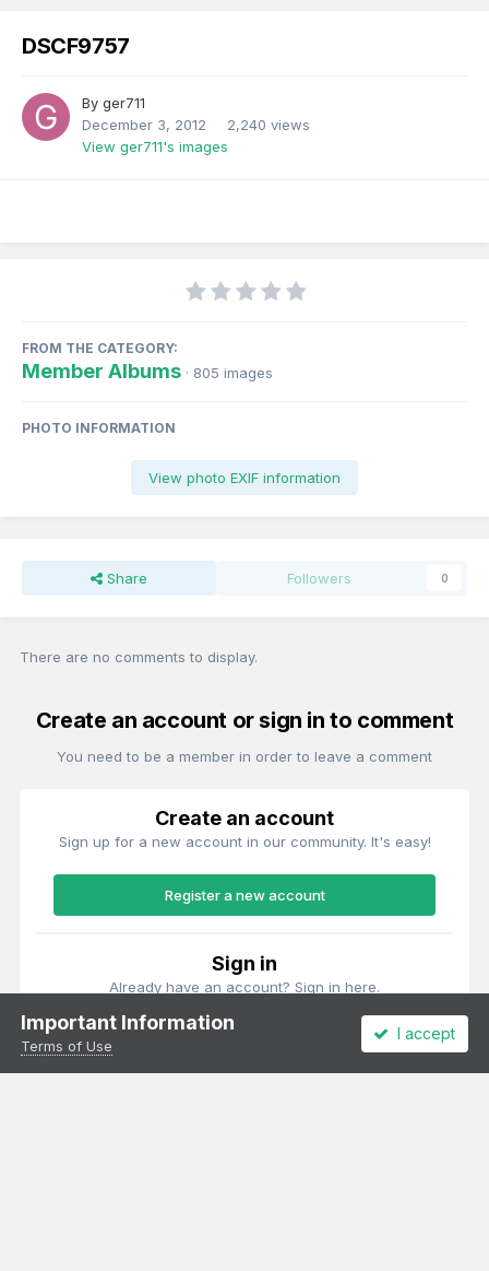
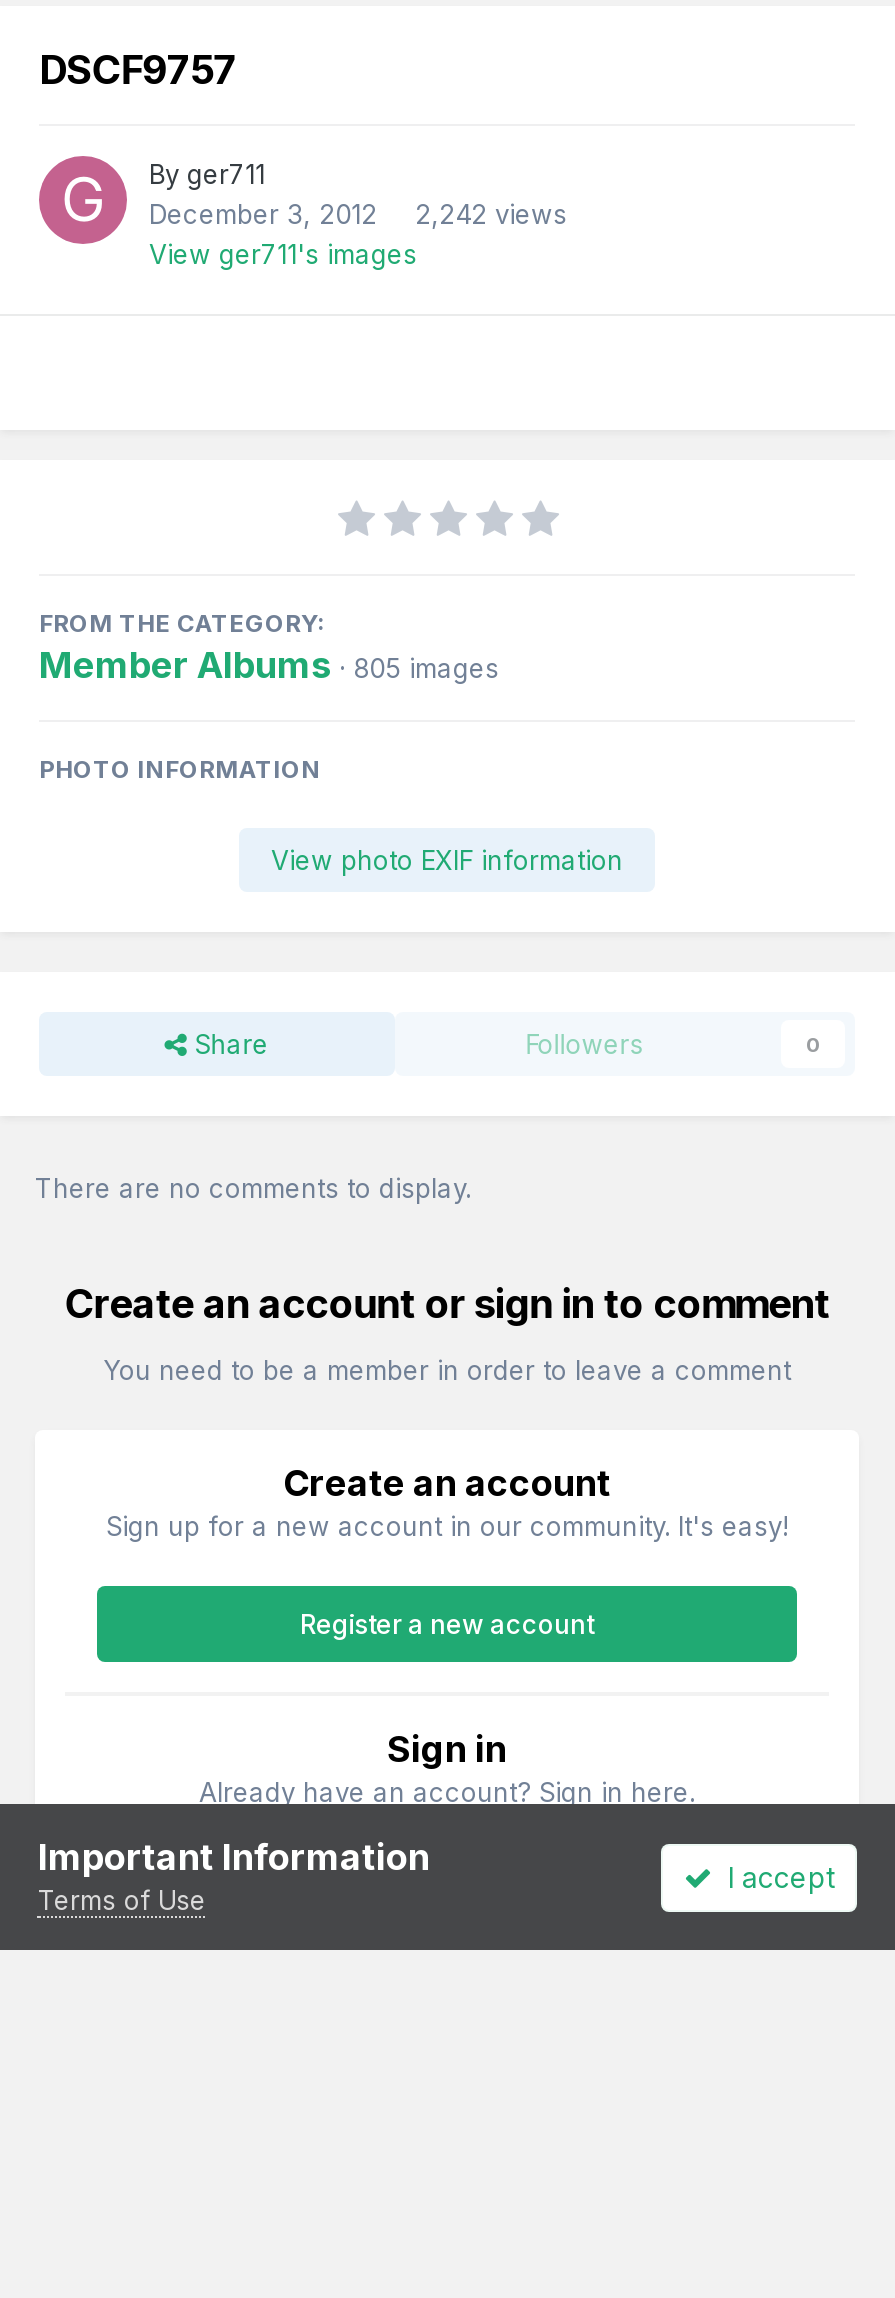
[82,116,310,134] December 3, 2012 2,240 views -> [149,198,567,230] December 3, 2012 2,242 views

